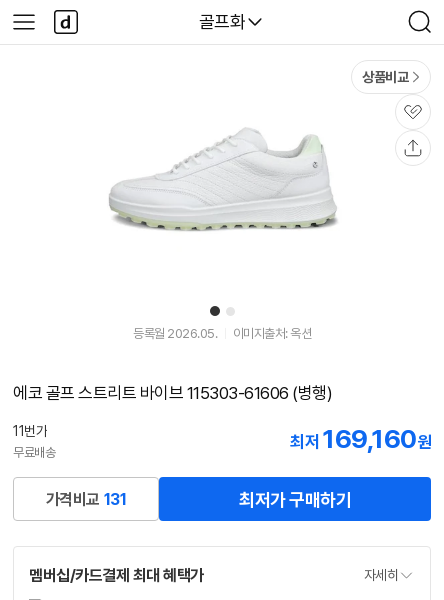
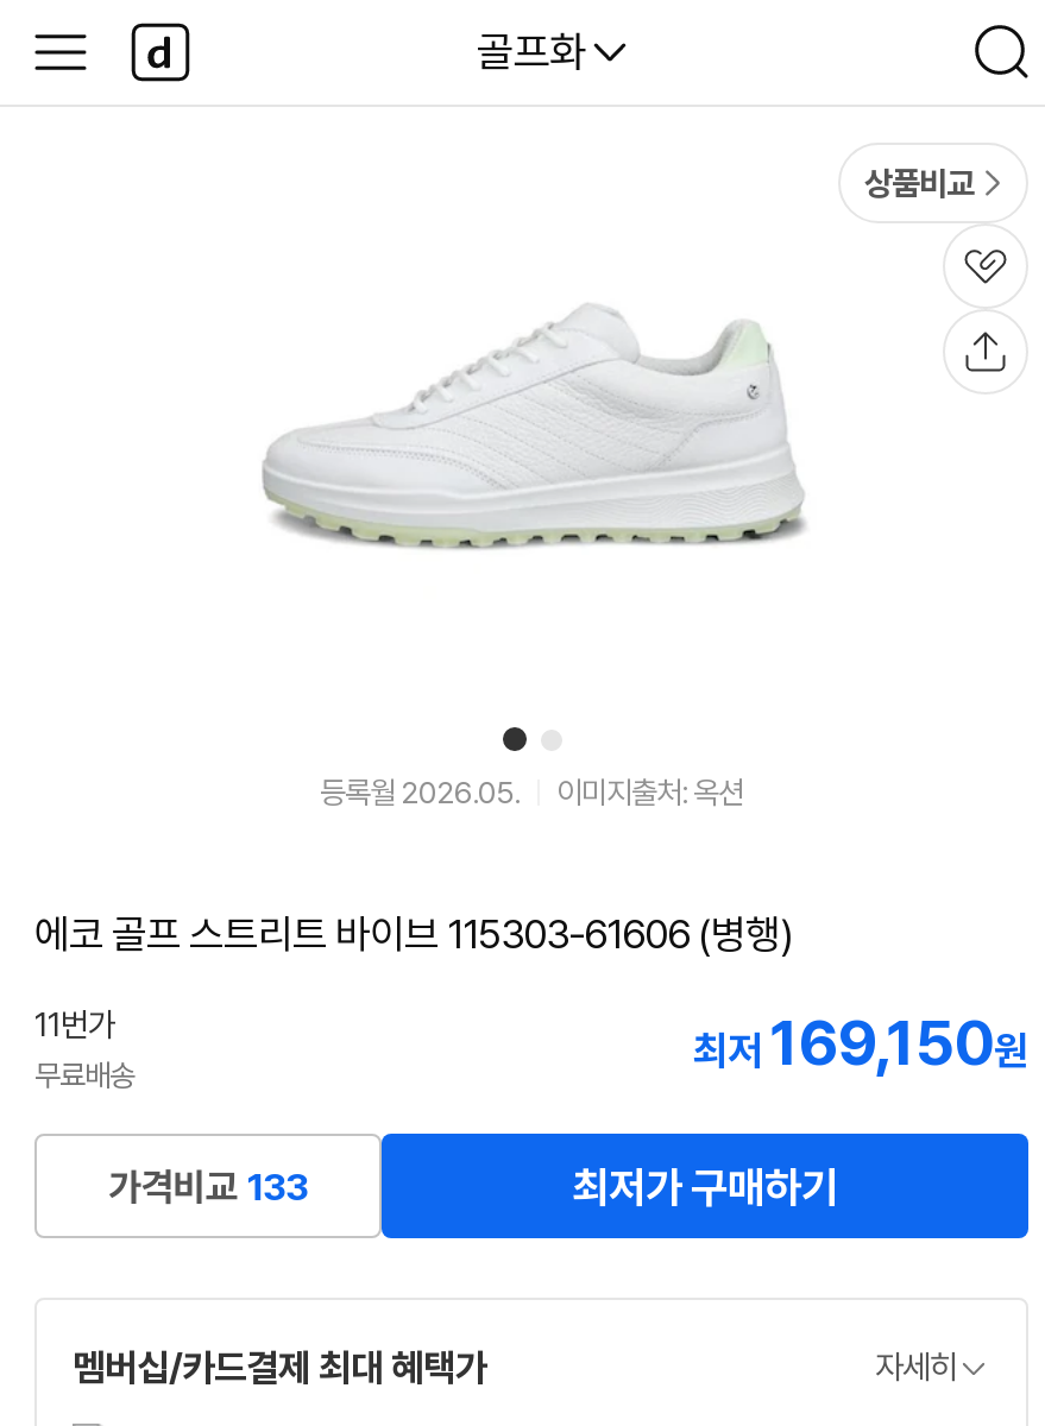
[290,423,431,454] 최저 169,160원 -> [693,1005,1028,1079] 최저 169,150원
[46,489,126,508] 가격비교 131 -> [109,1163,307,1209] 가격비교 133

